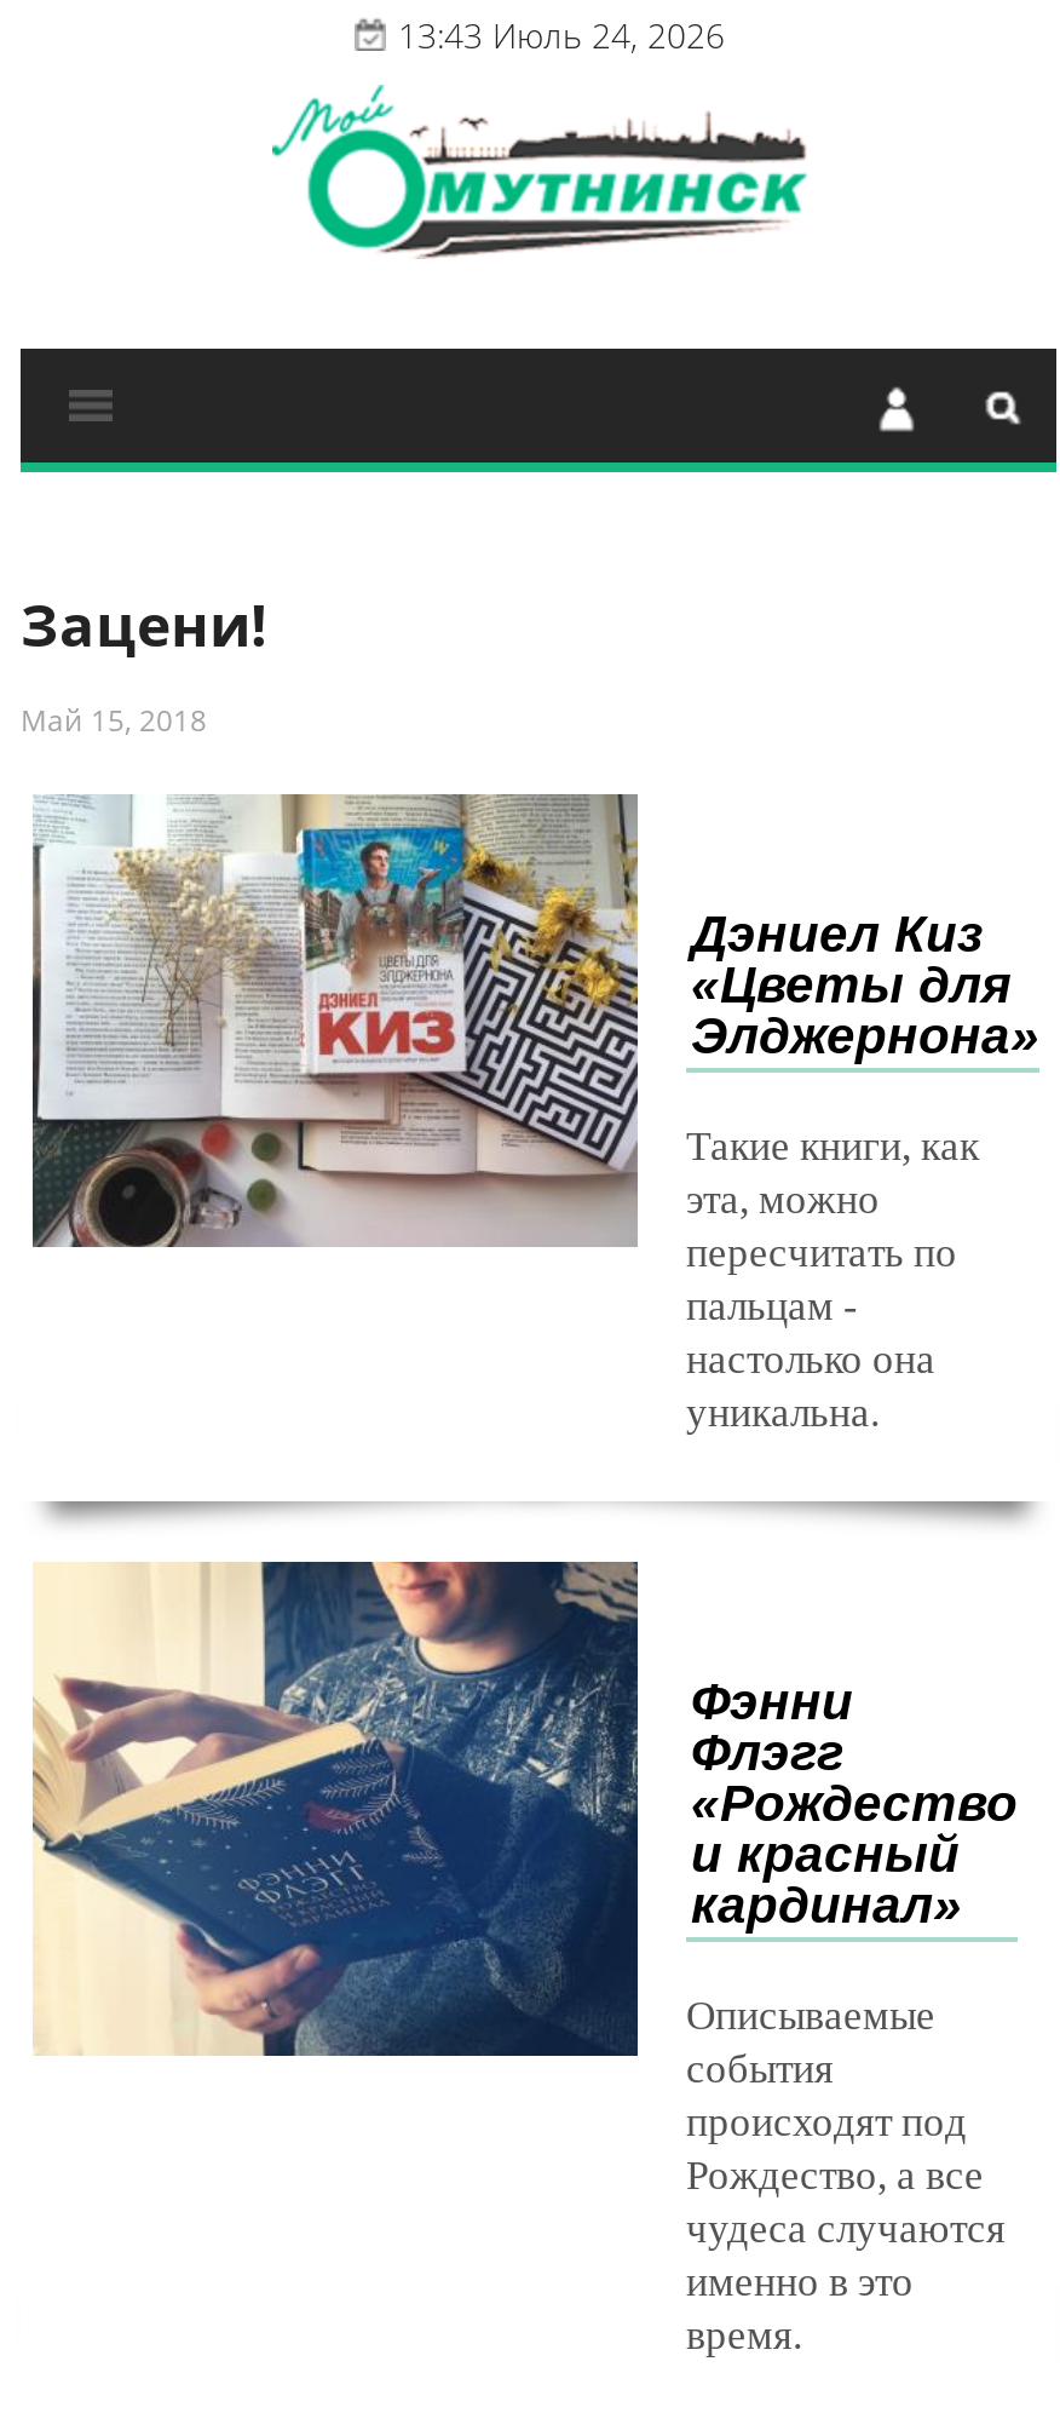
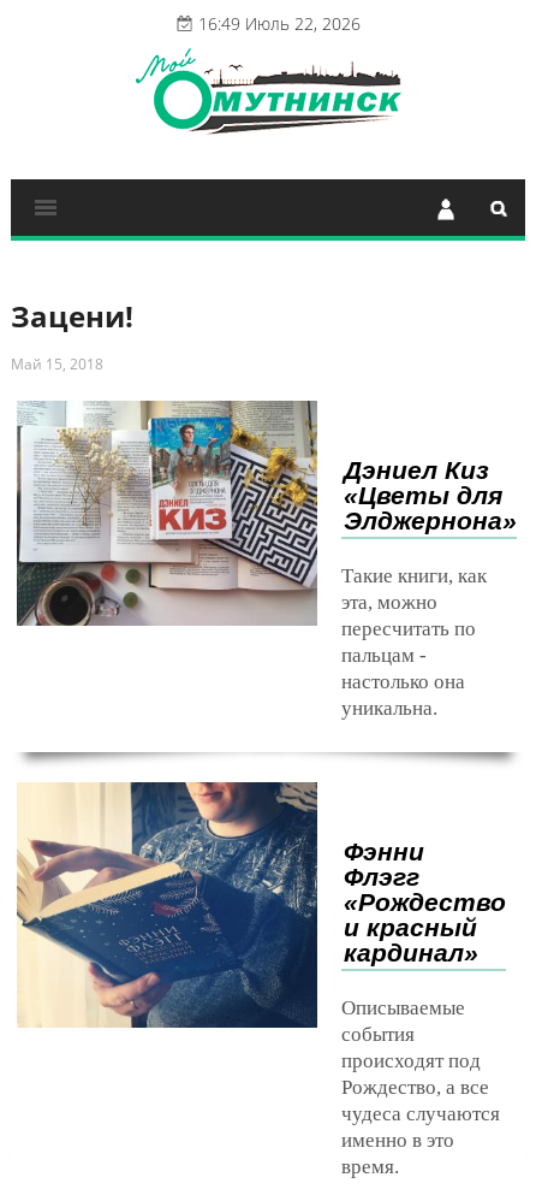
[398,12,725,58] 13:43 Июль 24, 2026 -> [198,12,361,35] 16:49 Июль 22, 2026

